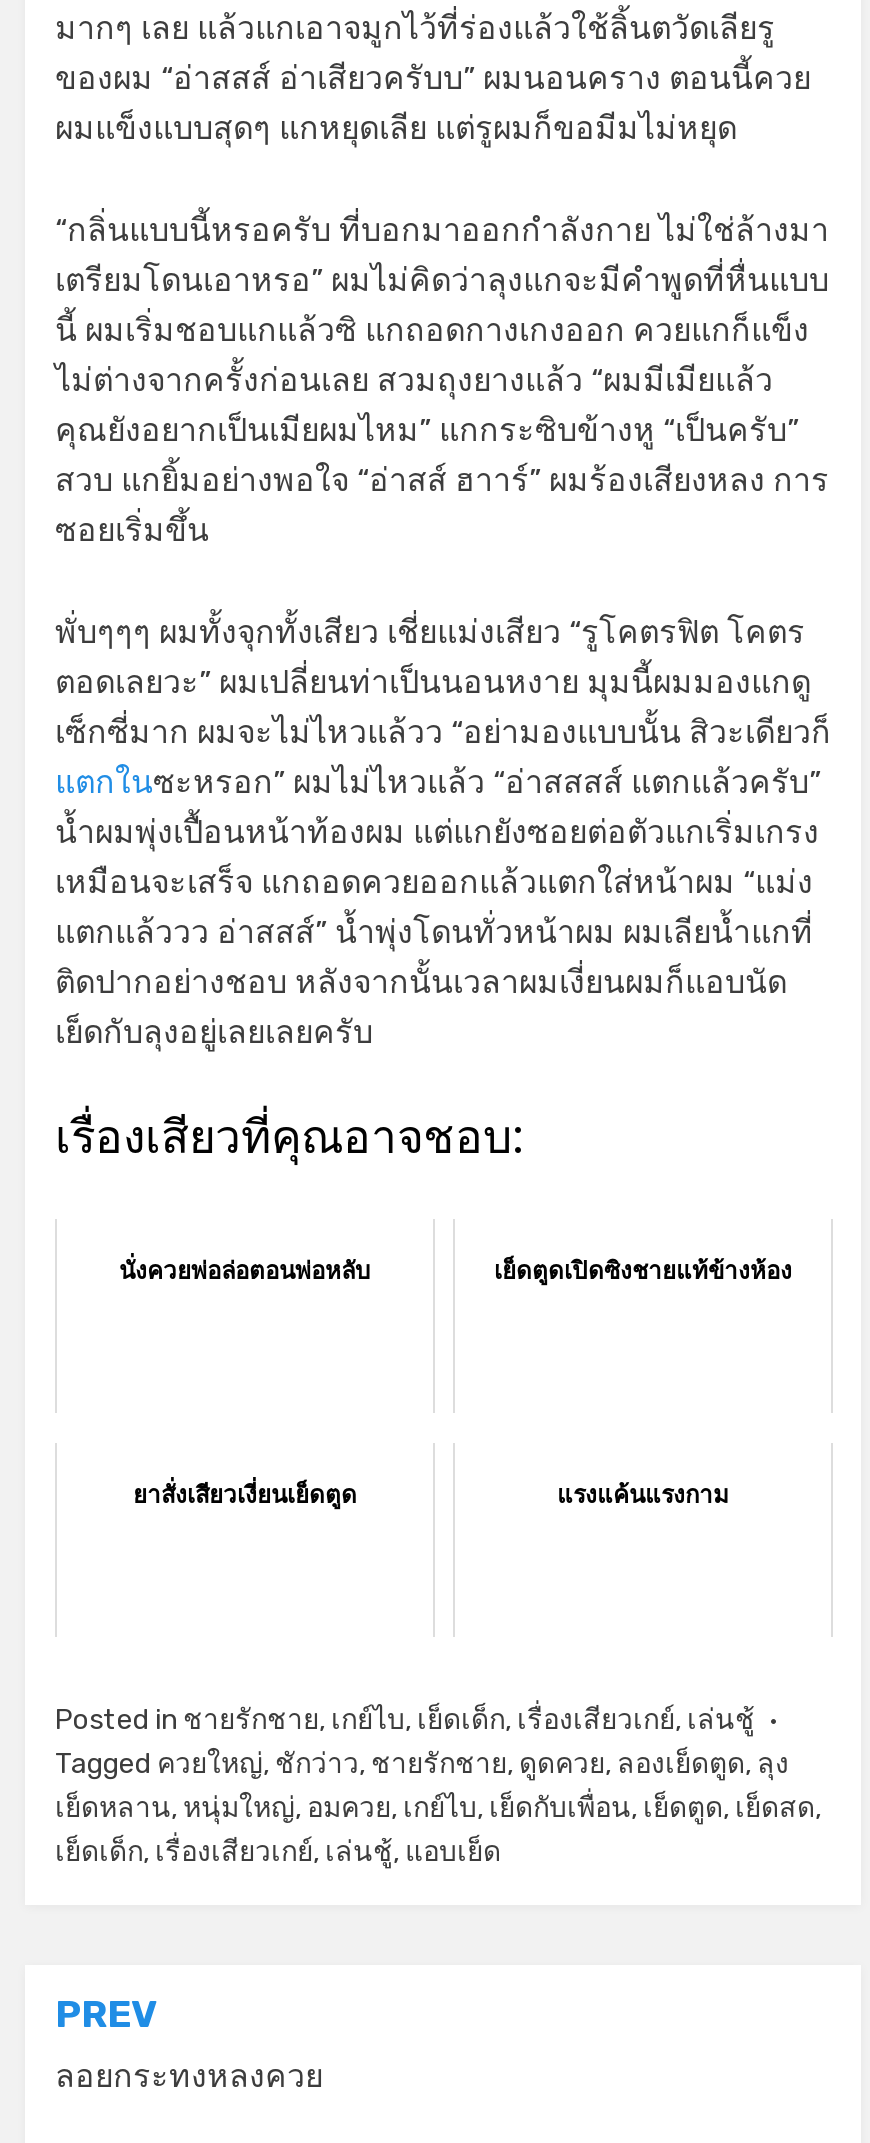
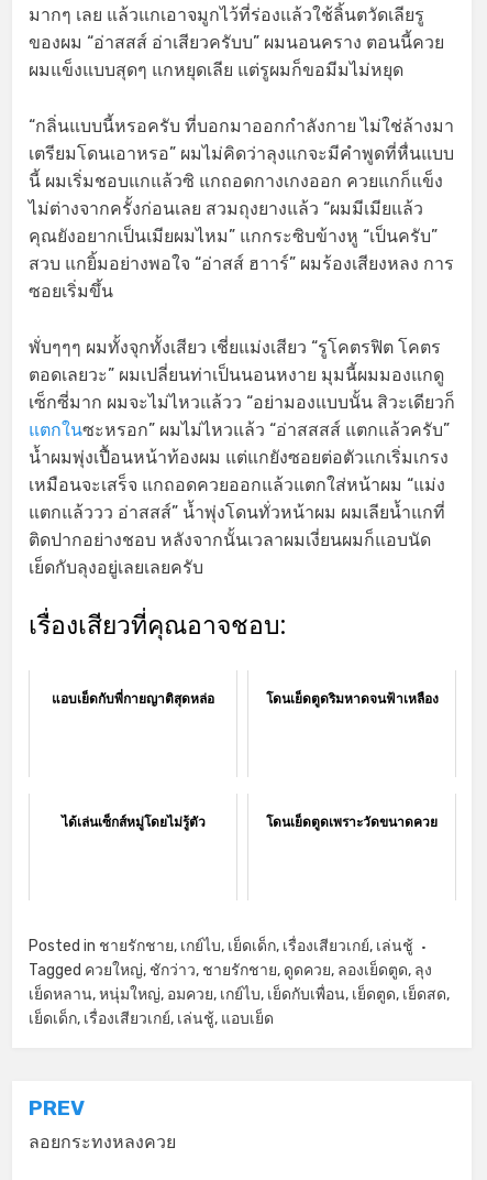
[119,1252,792,1286] นั่งควยพ่อล่อตอนพ่อหลับ | เย็ดตูดเปิดซิงชายแท้ข้างห้อง -> [52,689,438,708] แอบเย็ดกับพี่กายญาติสุดหล่อ | โดนเย็ดตูดริมหาดจนฟ้าเหลือง
[133,1476,729,1510] ยาสั่งเสียวเงี่ยนเย็ดตูด | แรงแค้นแรงกาม -> [61,813,438,831] ได้เล่นเซ็กส์หมู่โดยไม่รู้ตัว | โดนเย็ดตูดเพราะวัดขนาดควย

